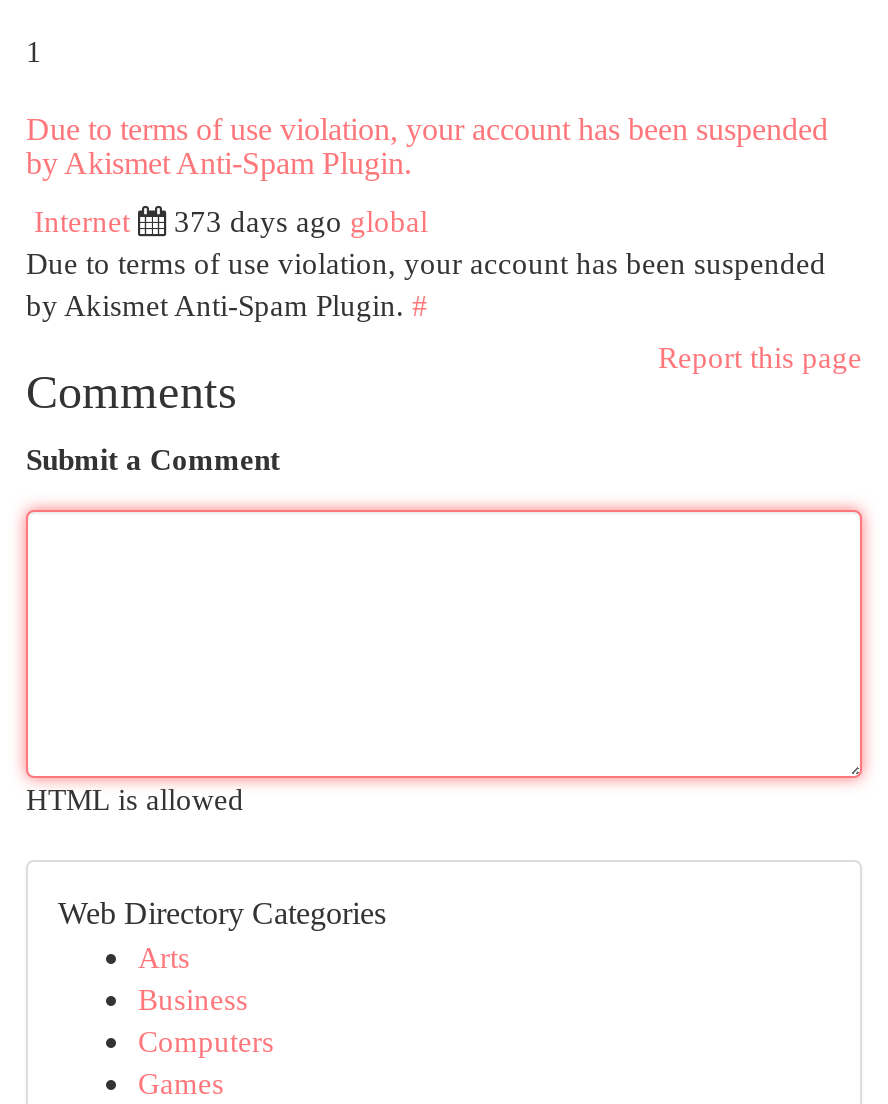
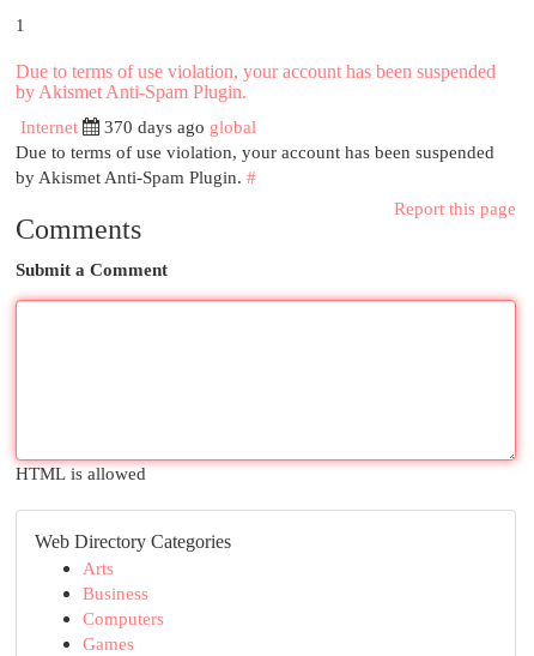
[174,204,428,238] 373 days ago global -> [104,116,256,137] 370 days ago global

